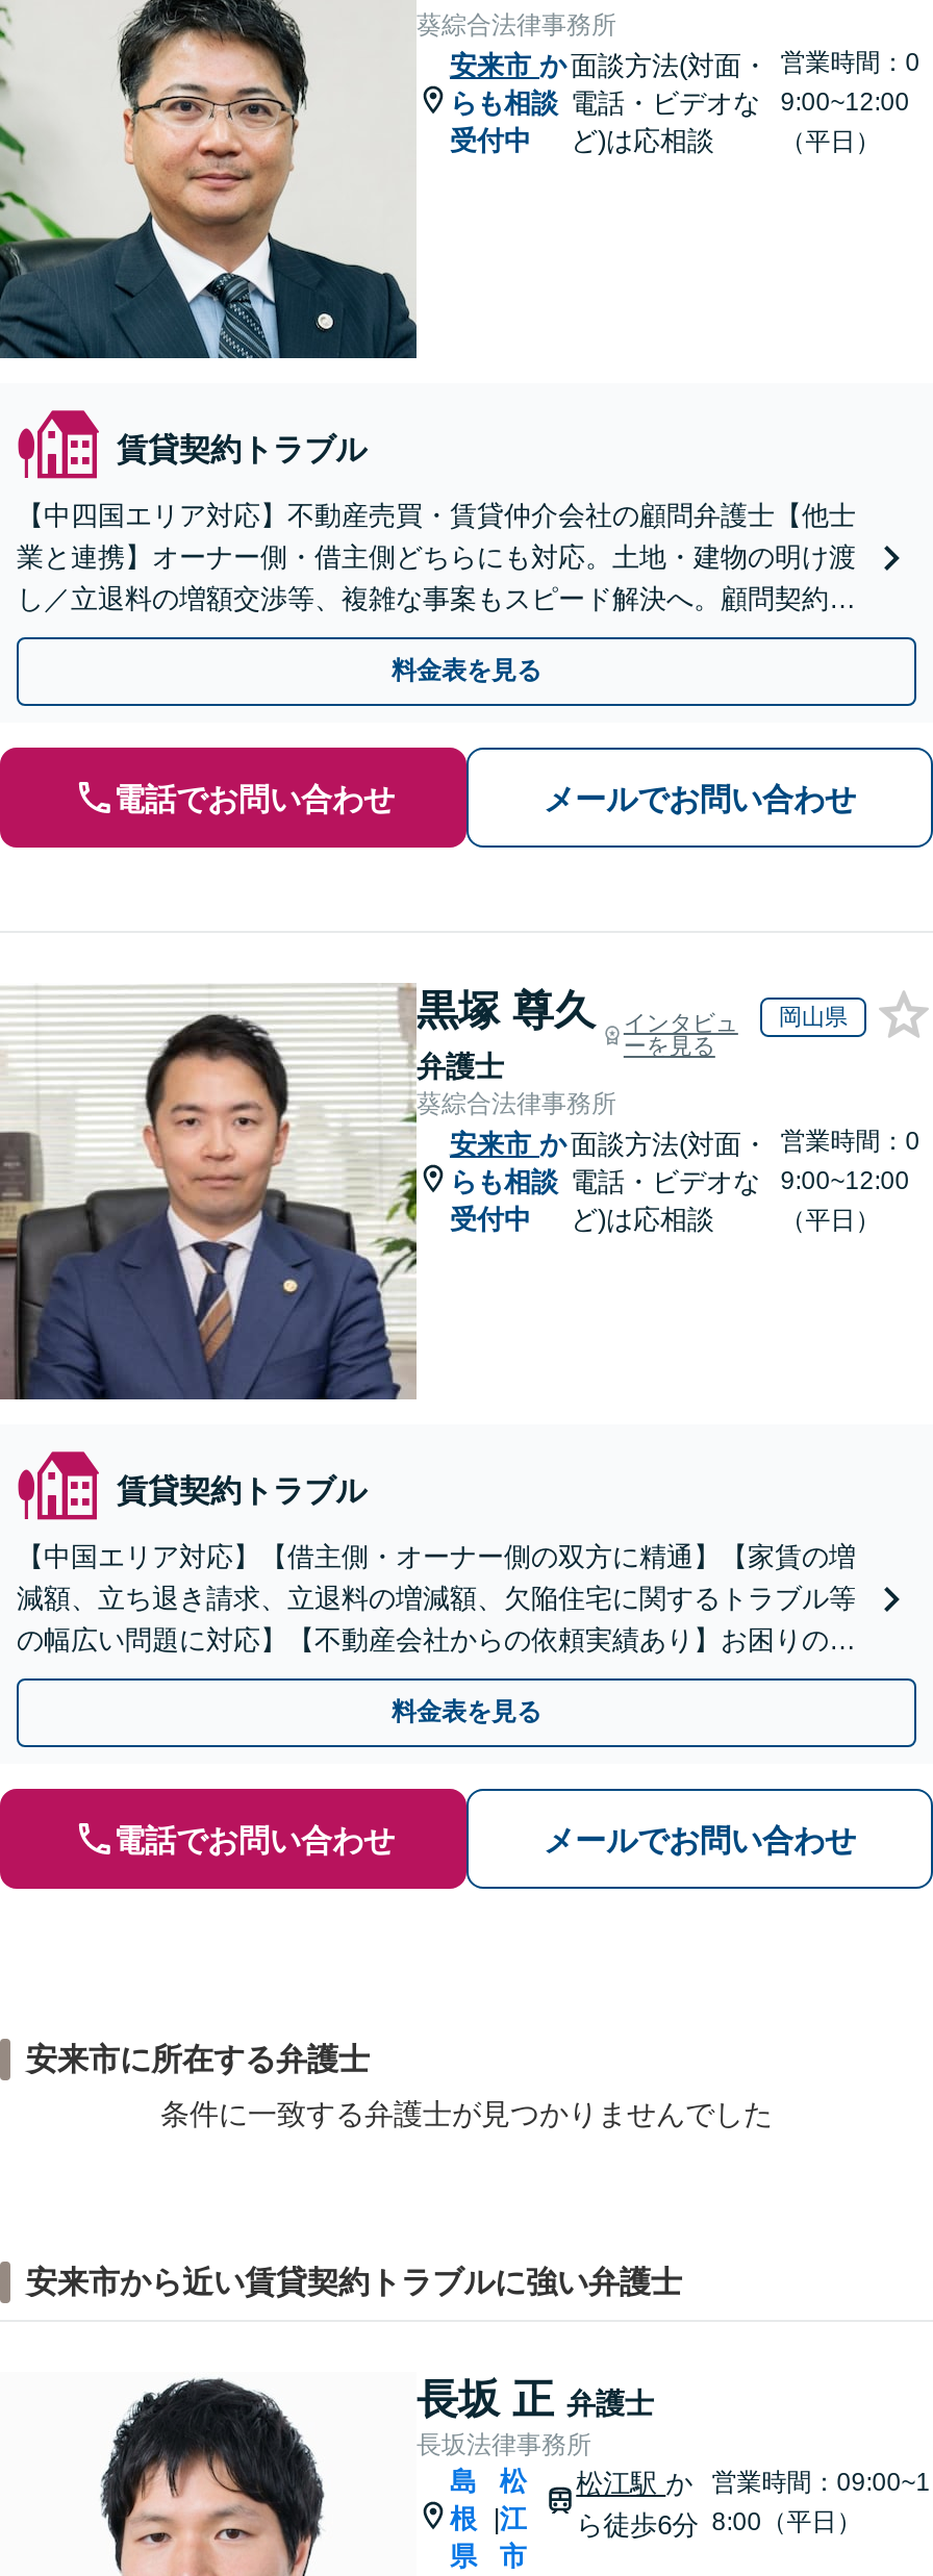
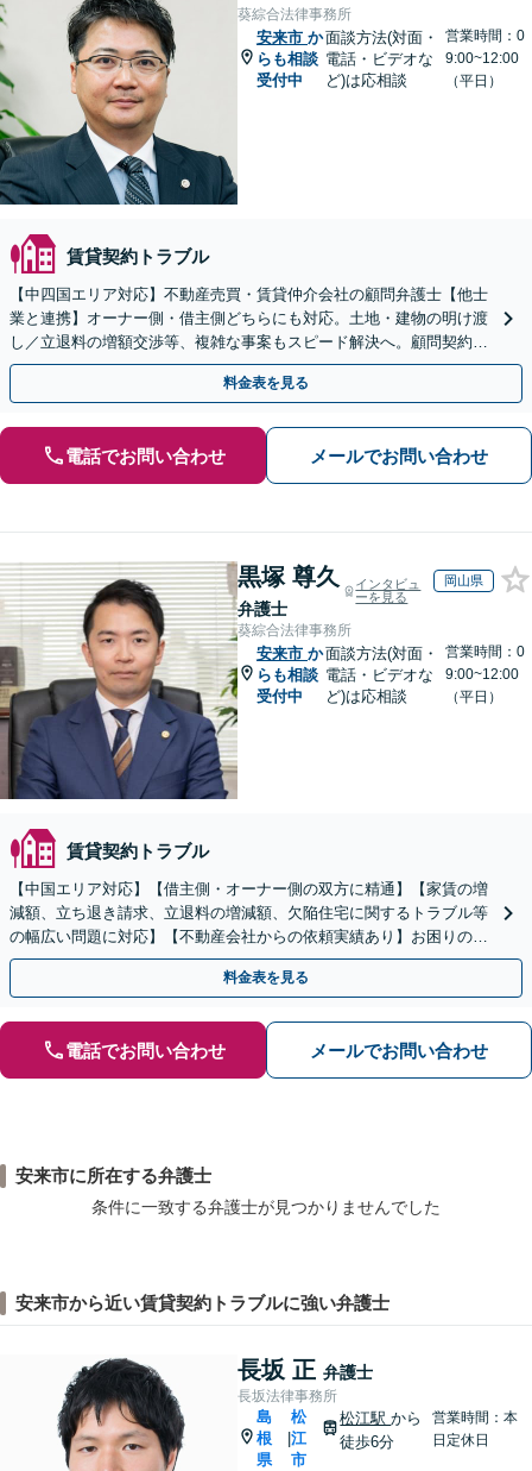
[712,2467,930,2535] 営業時間：09:00~1 | 8:00（平日） -> [433,1409,518,1448] 営業時間：本 | 日定休日

